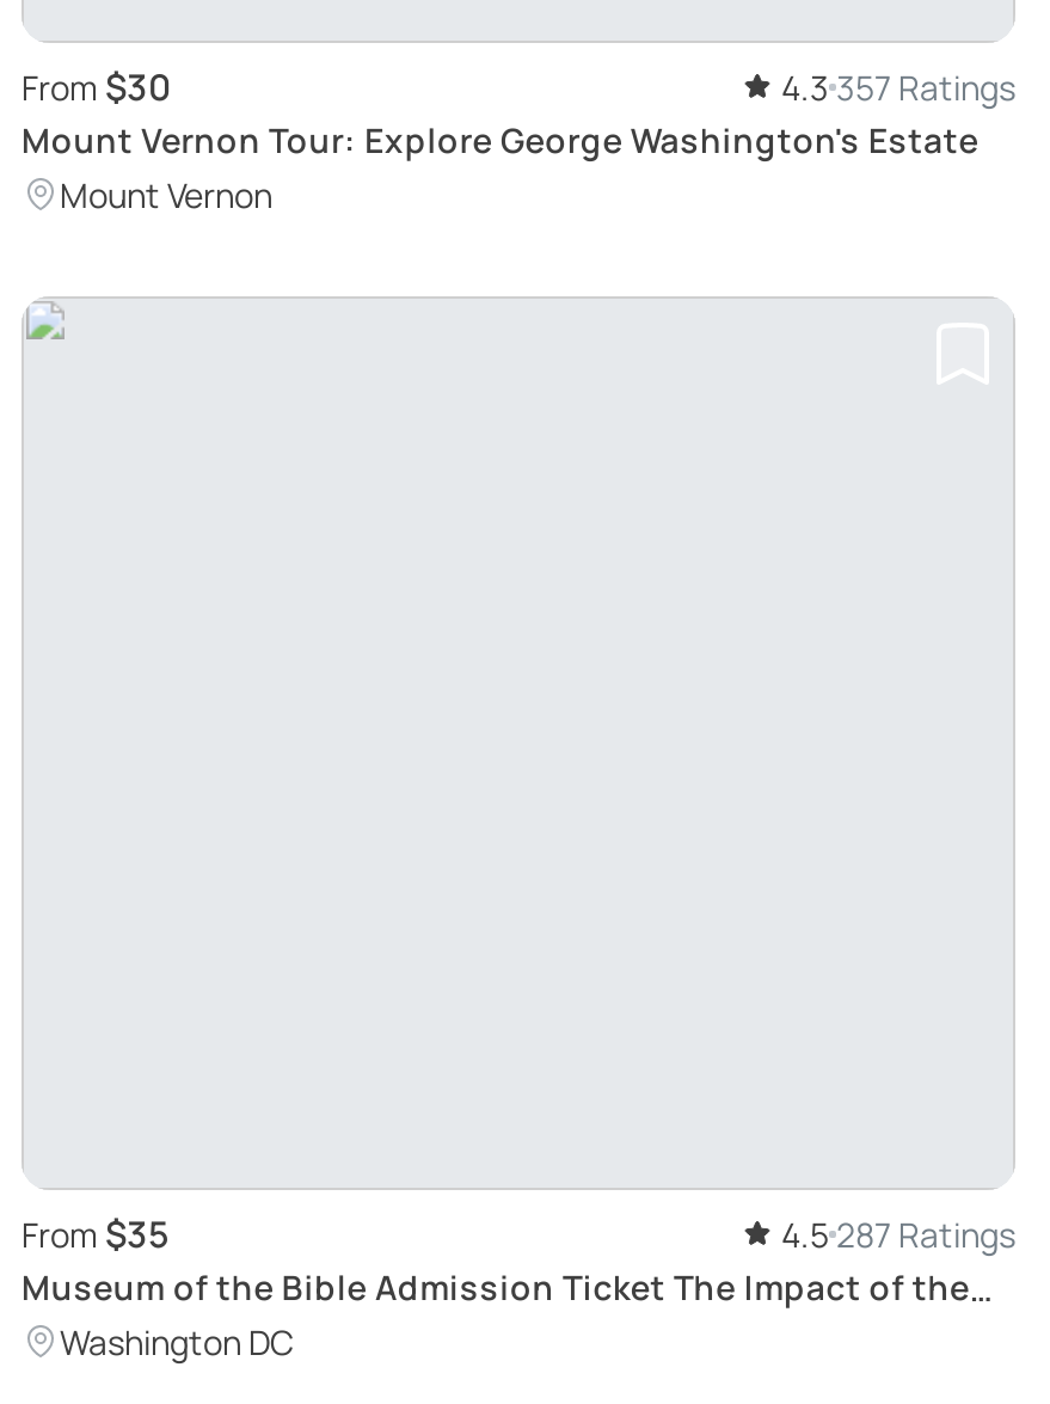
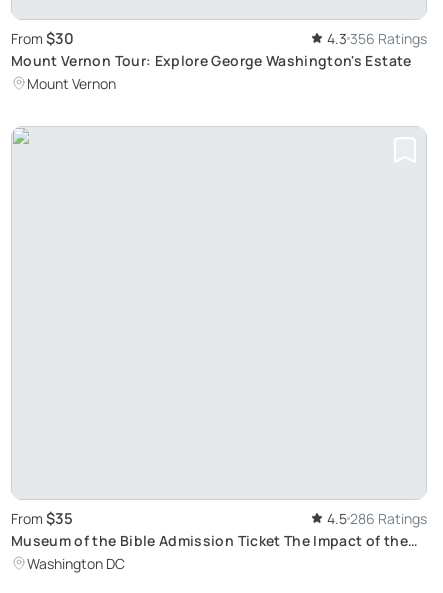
[781,65,1015,110] 4.3 357 Ratings -> [327,29,427,48] 4.3 356 Ratings
[781,1213,1015,1258] 4.5 287 Ratings -> [327,509,427,528] 4.5 286 Ratings

